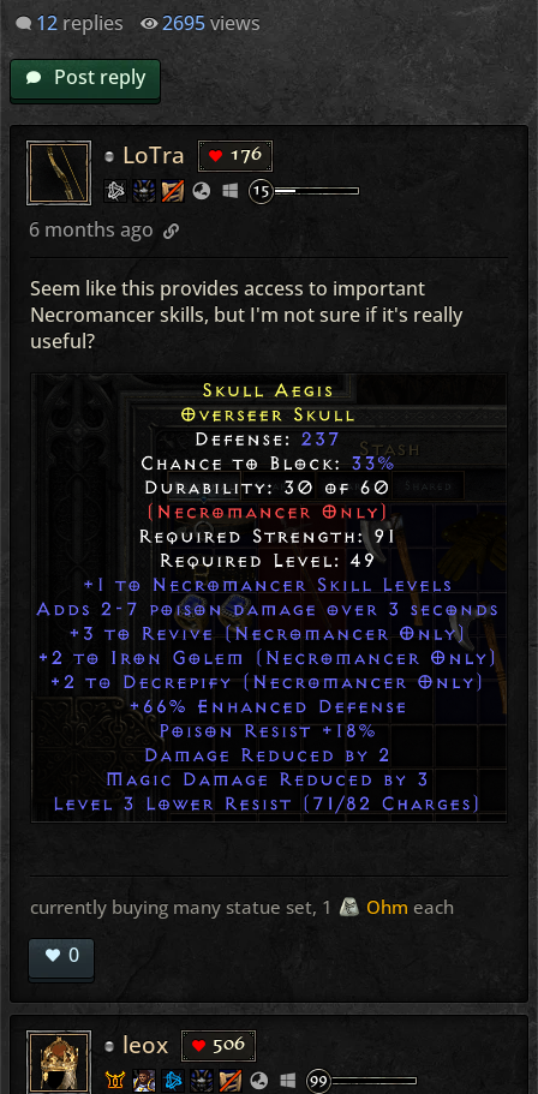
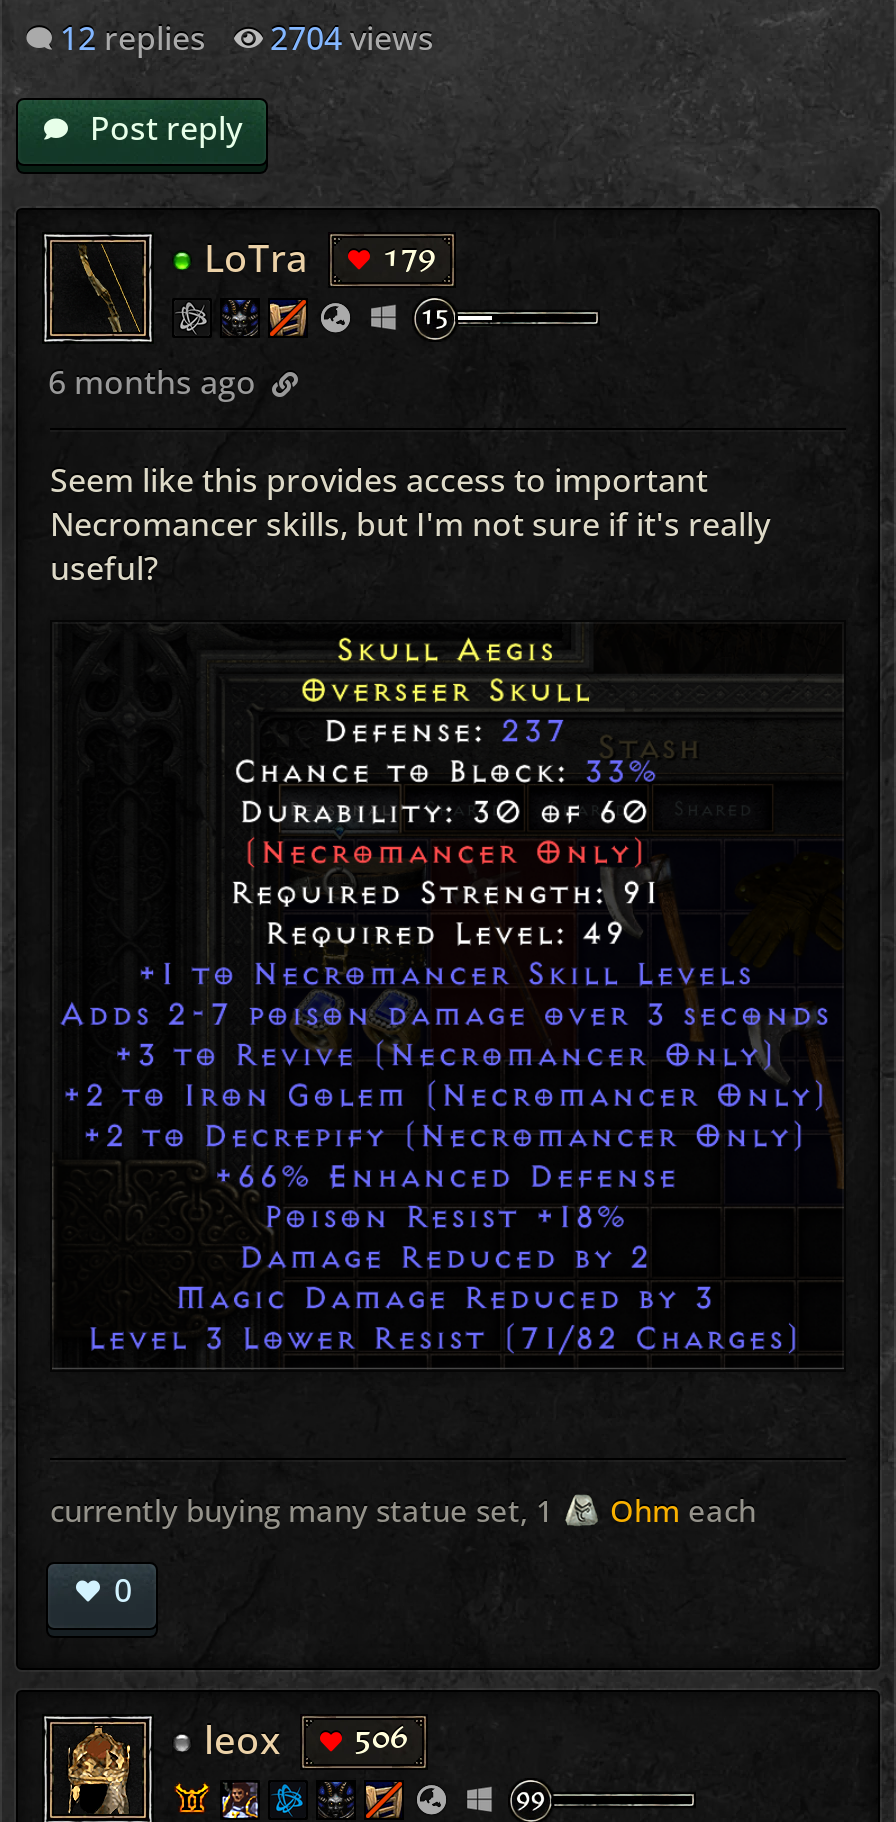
[36,10,261,36] 12 replies 2695 views -> [60,16,434,60] 12 replies 2704 views
[122,138,262,171] LoTra 176 -> [204,230,436,284] LoTra 179

